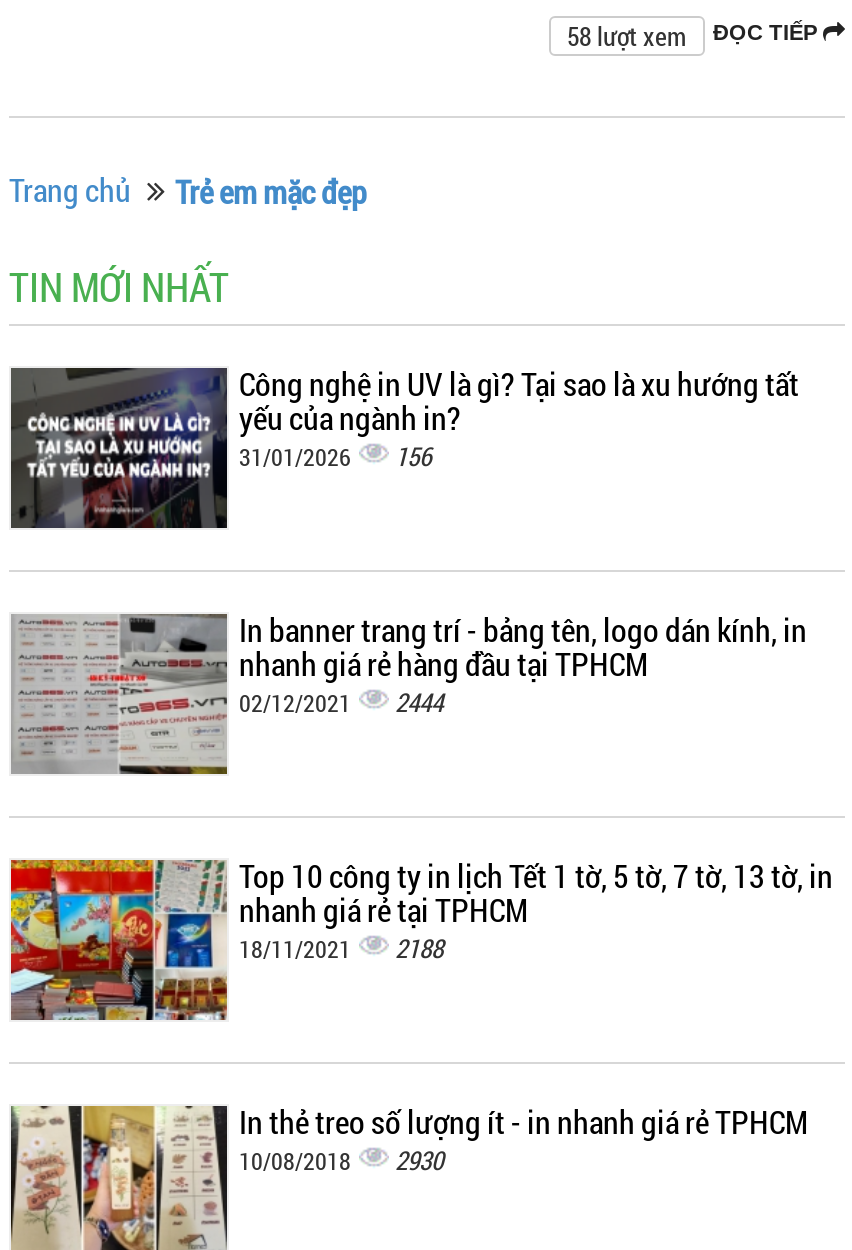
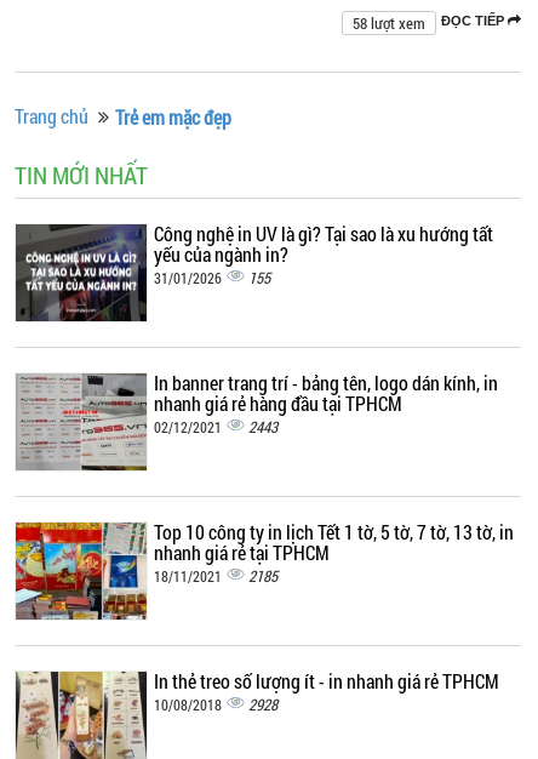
[239,438,431,474] 31/01/2026 156 -> [154,267,270,289] 31/01/2026 155
[239,684,443,720] 02/12/2021 2444 -> [154,416,277,438] 02/12/2021 2443
[239,930,443,966] 18/11/2021 2188 -> [154,565,277,587] 18/11/2021 2185
[239,1142,443,1178] 10/08/2018 2930 -> [154,694,277,715] 10/08/2018 2928

